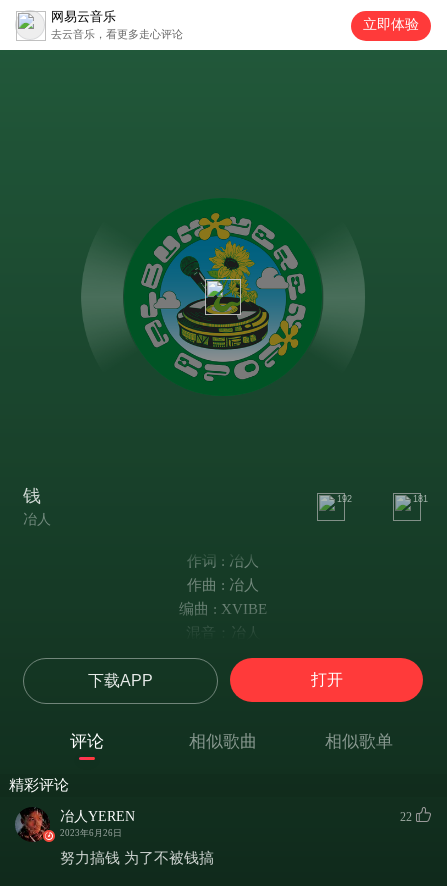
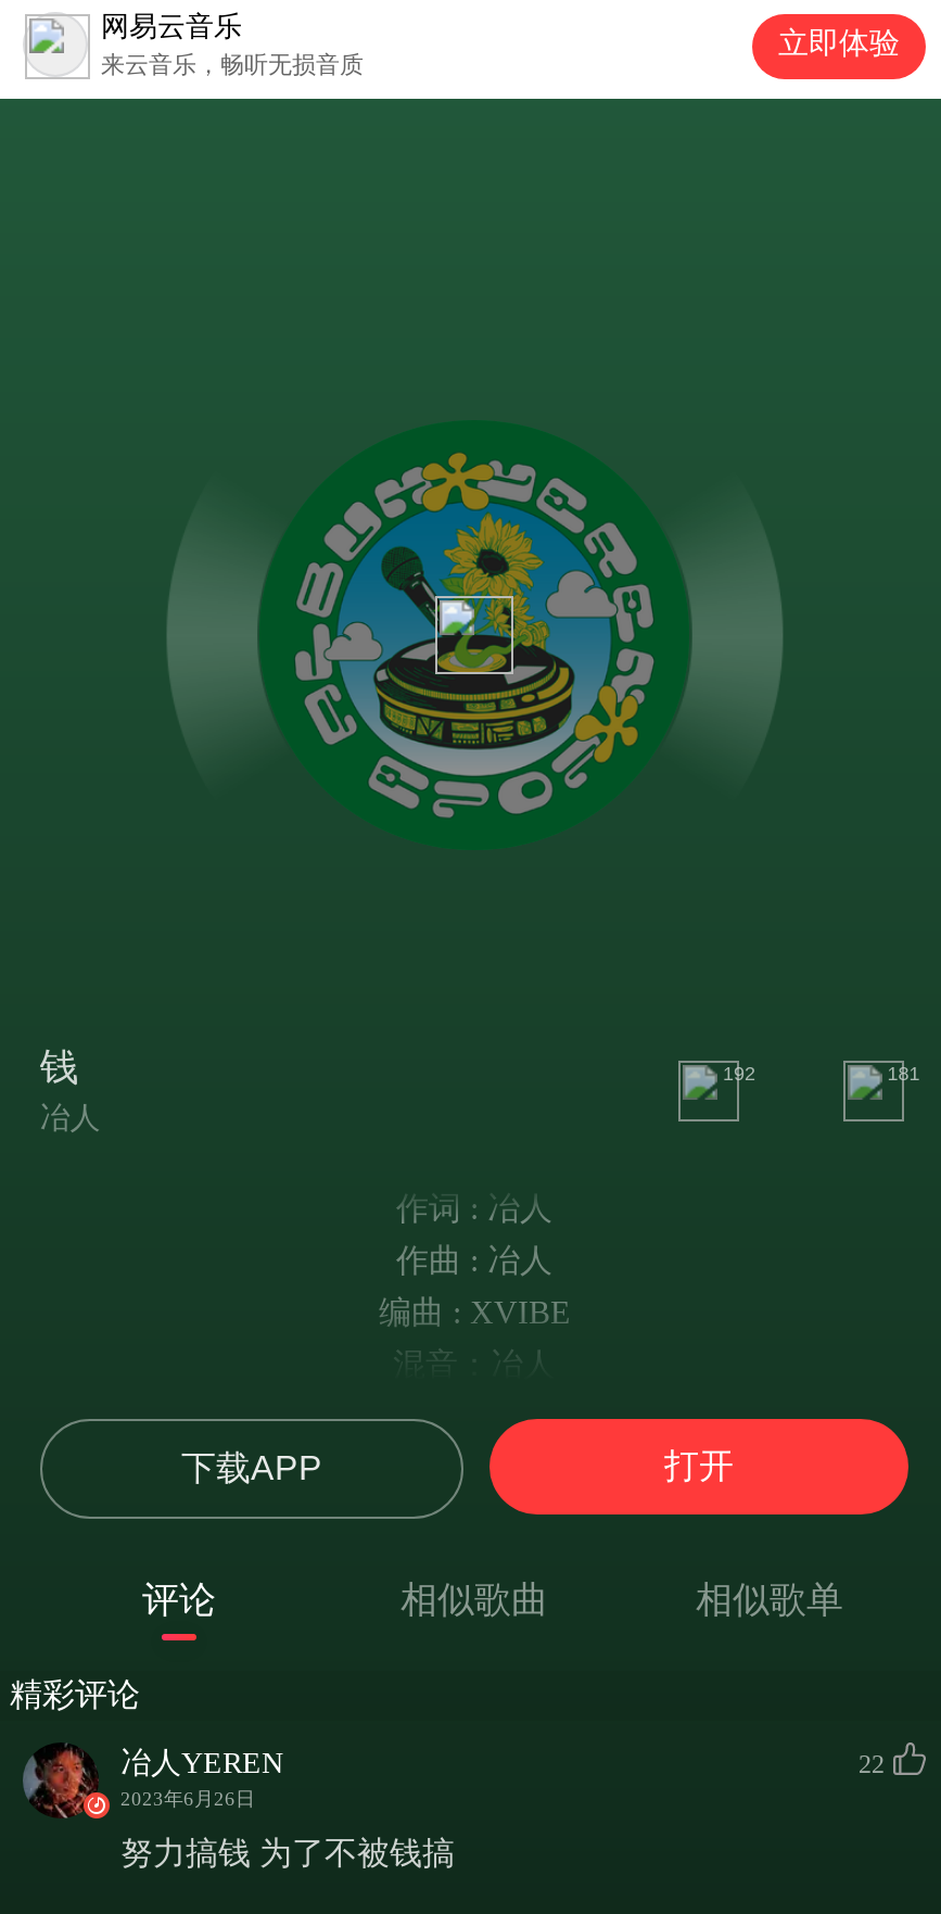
[51,28,183,40] 去云音乐，看更多走心评论 -> [101,51,364,77] 来云音乐，畅听无损音质

